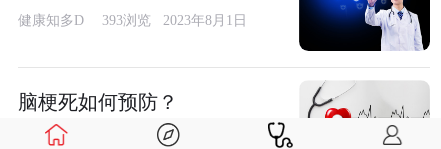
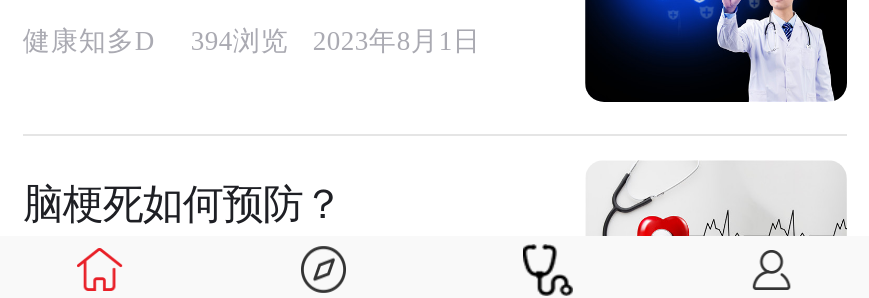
[18,13,247,28] 健康知多D 393浏览 2023年8月1日 -> [23,25,481,55] 健康知多D 394浏览 2023年8月1日

